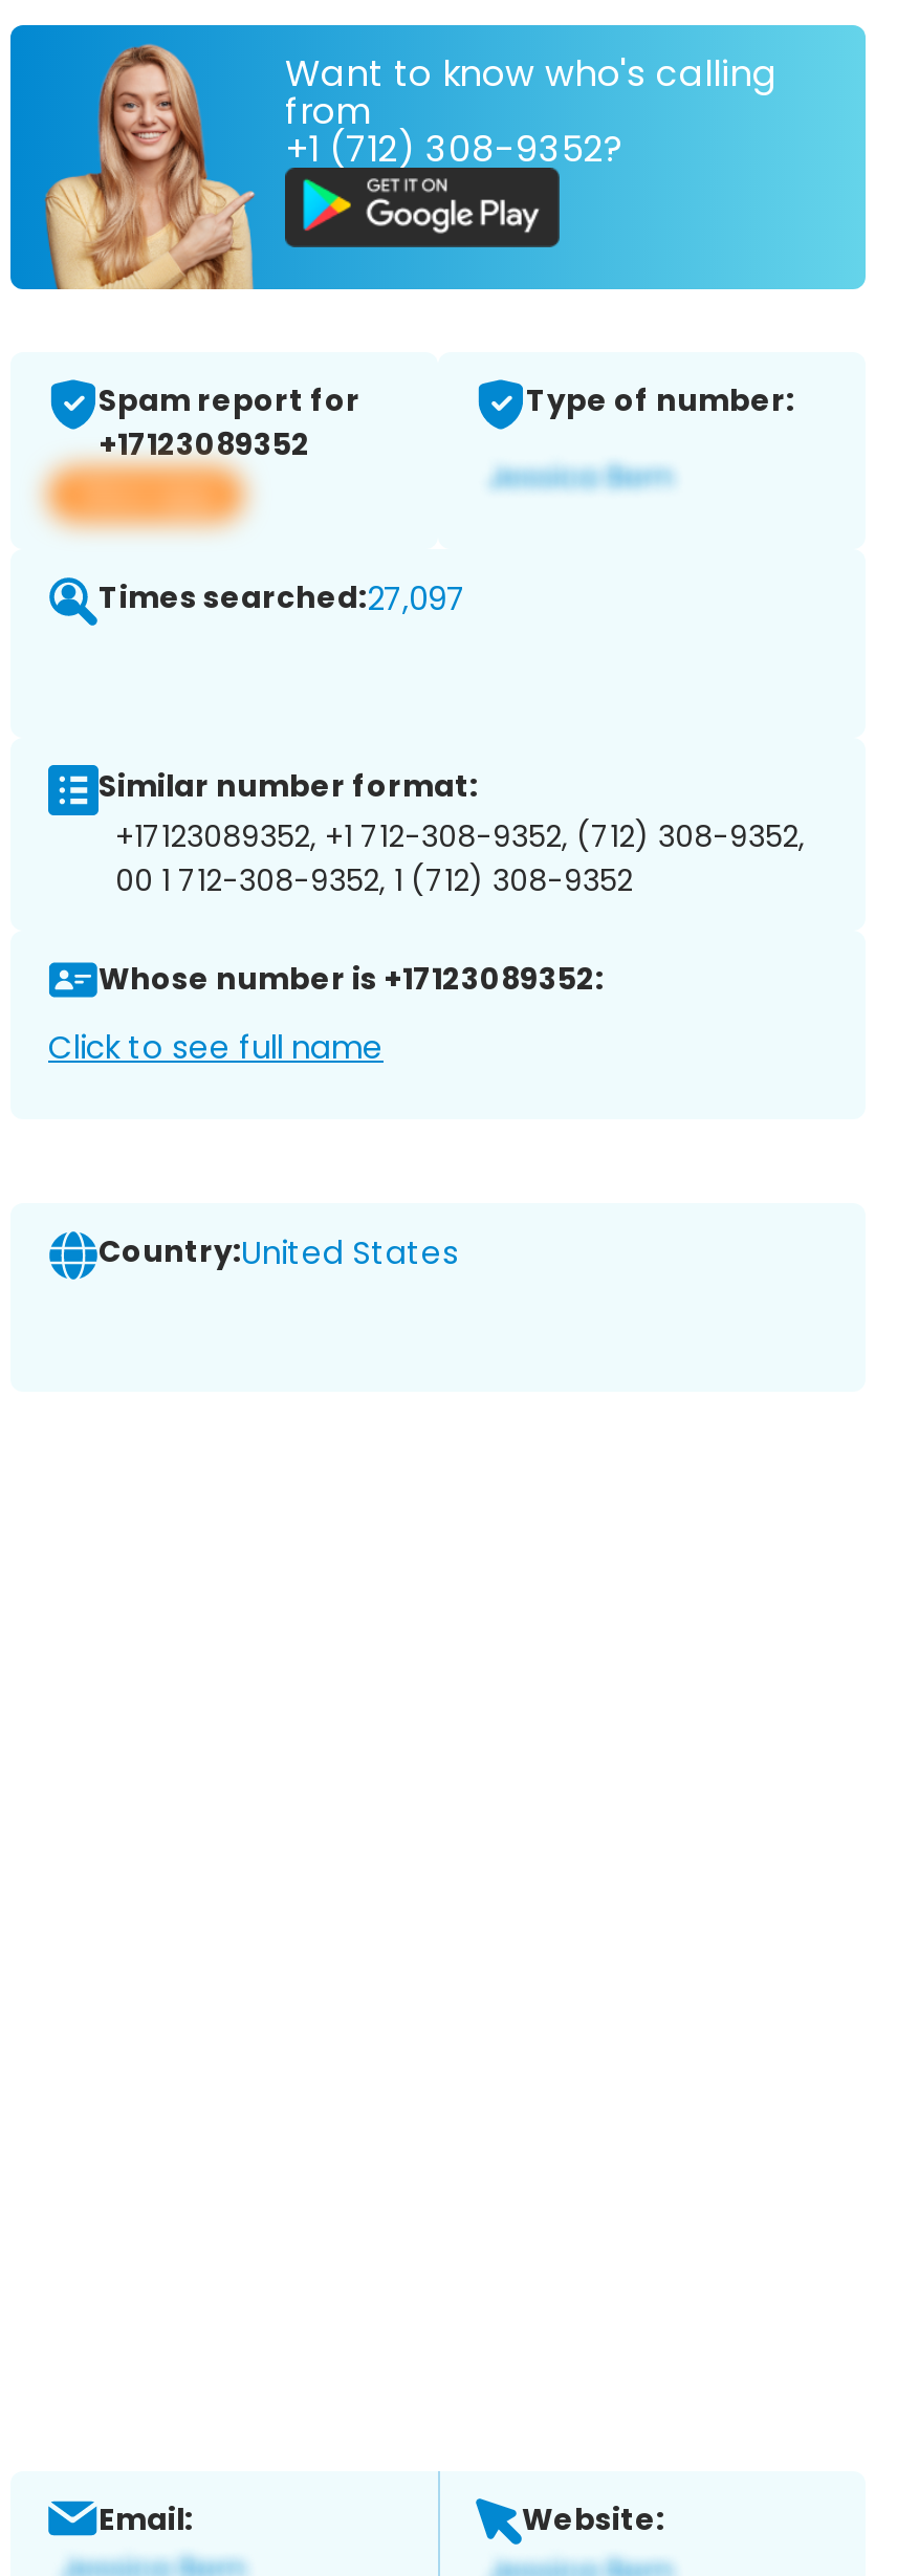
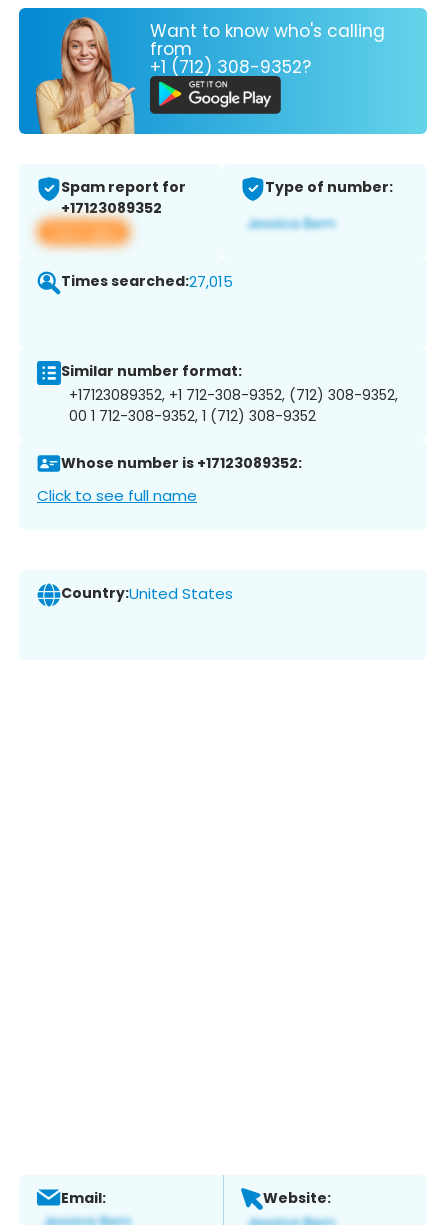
[99,577,465,621] Times searched:27,097 -> [61,271,233,292] Times searched:27,015

